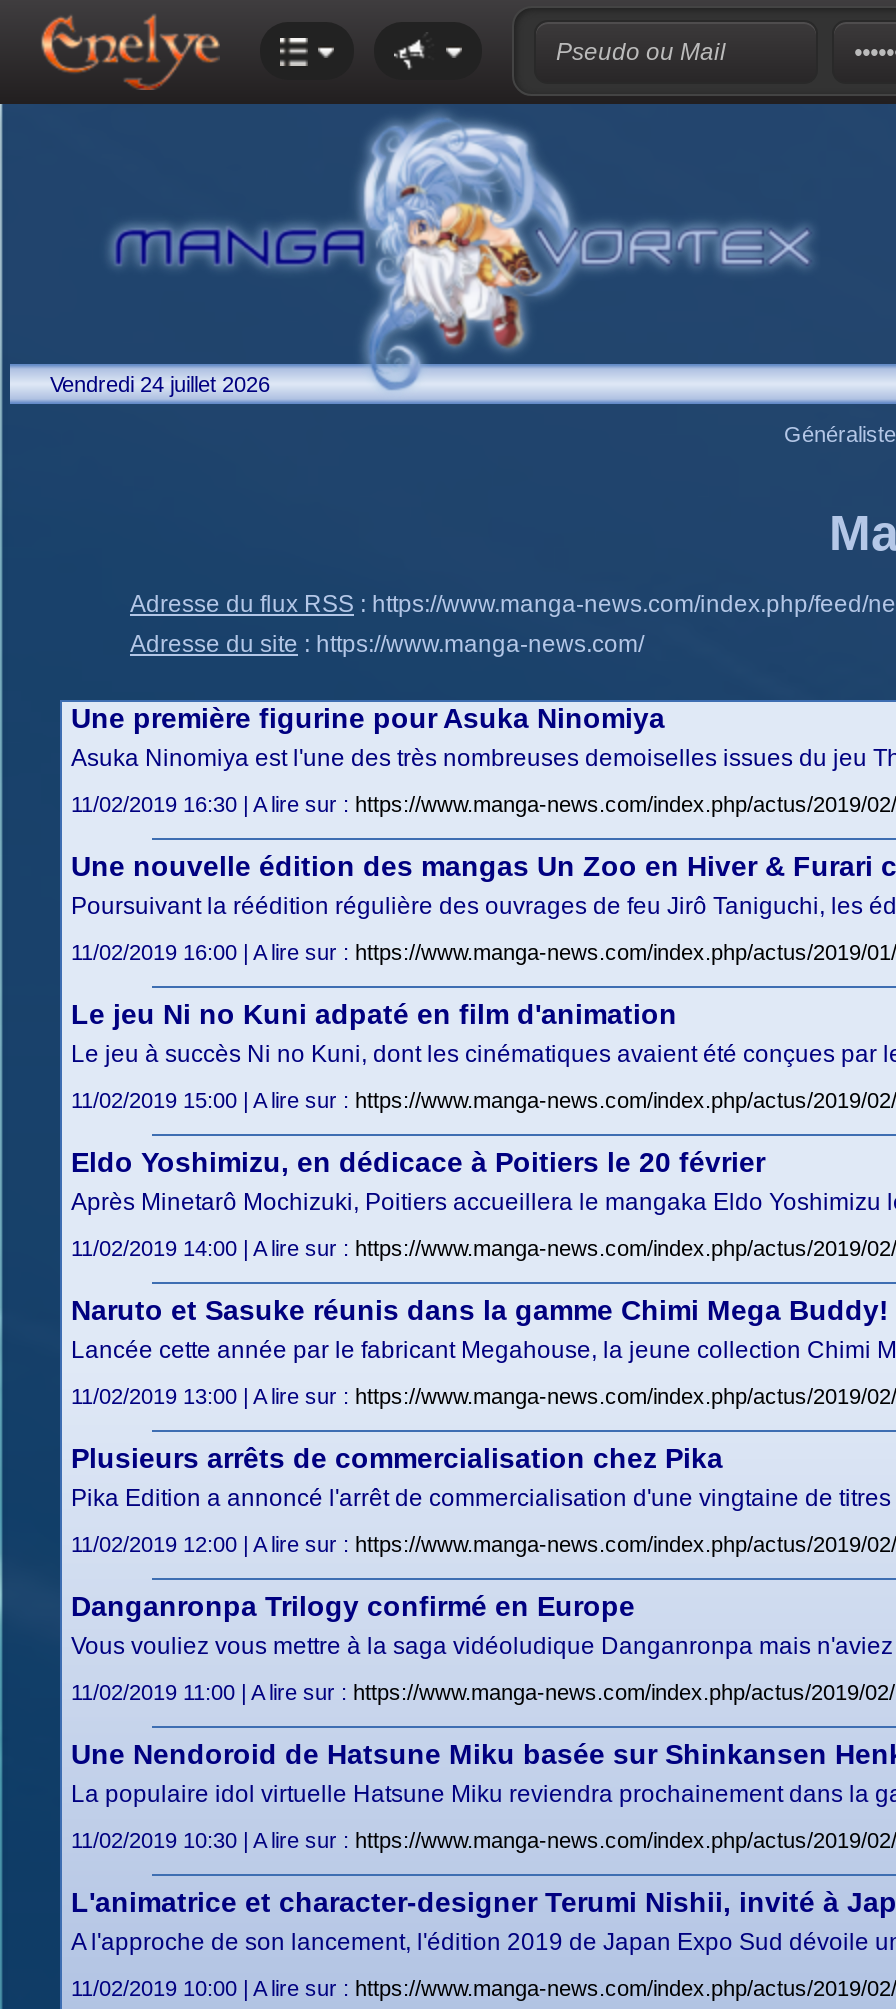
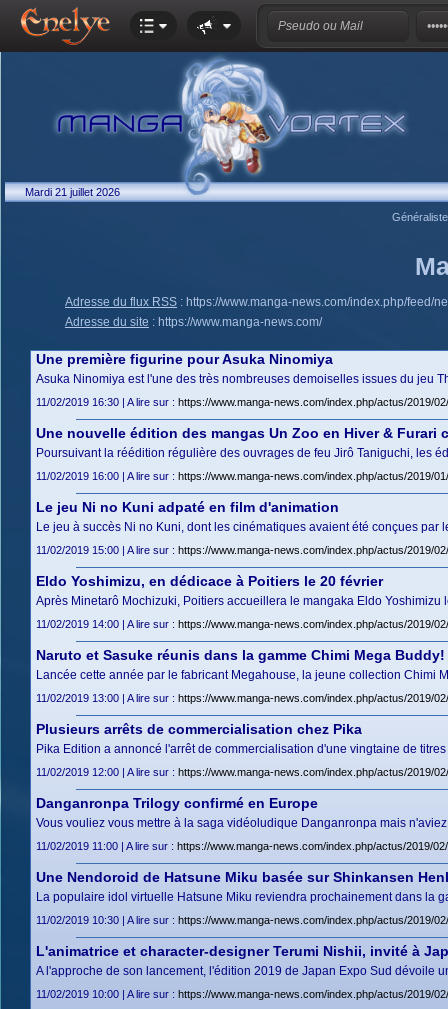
[50,372,270,396] Vendredi 24 juillet 2026 -> [25,186,120,198] Mardi 21 juillet 2026

